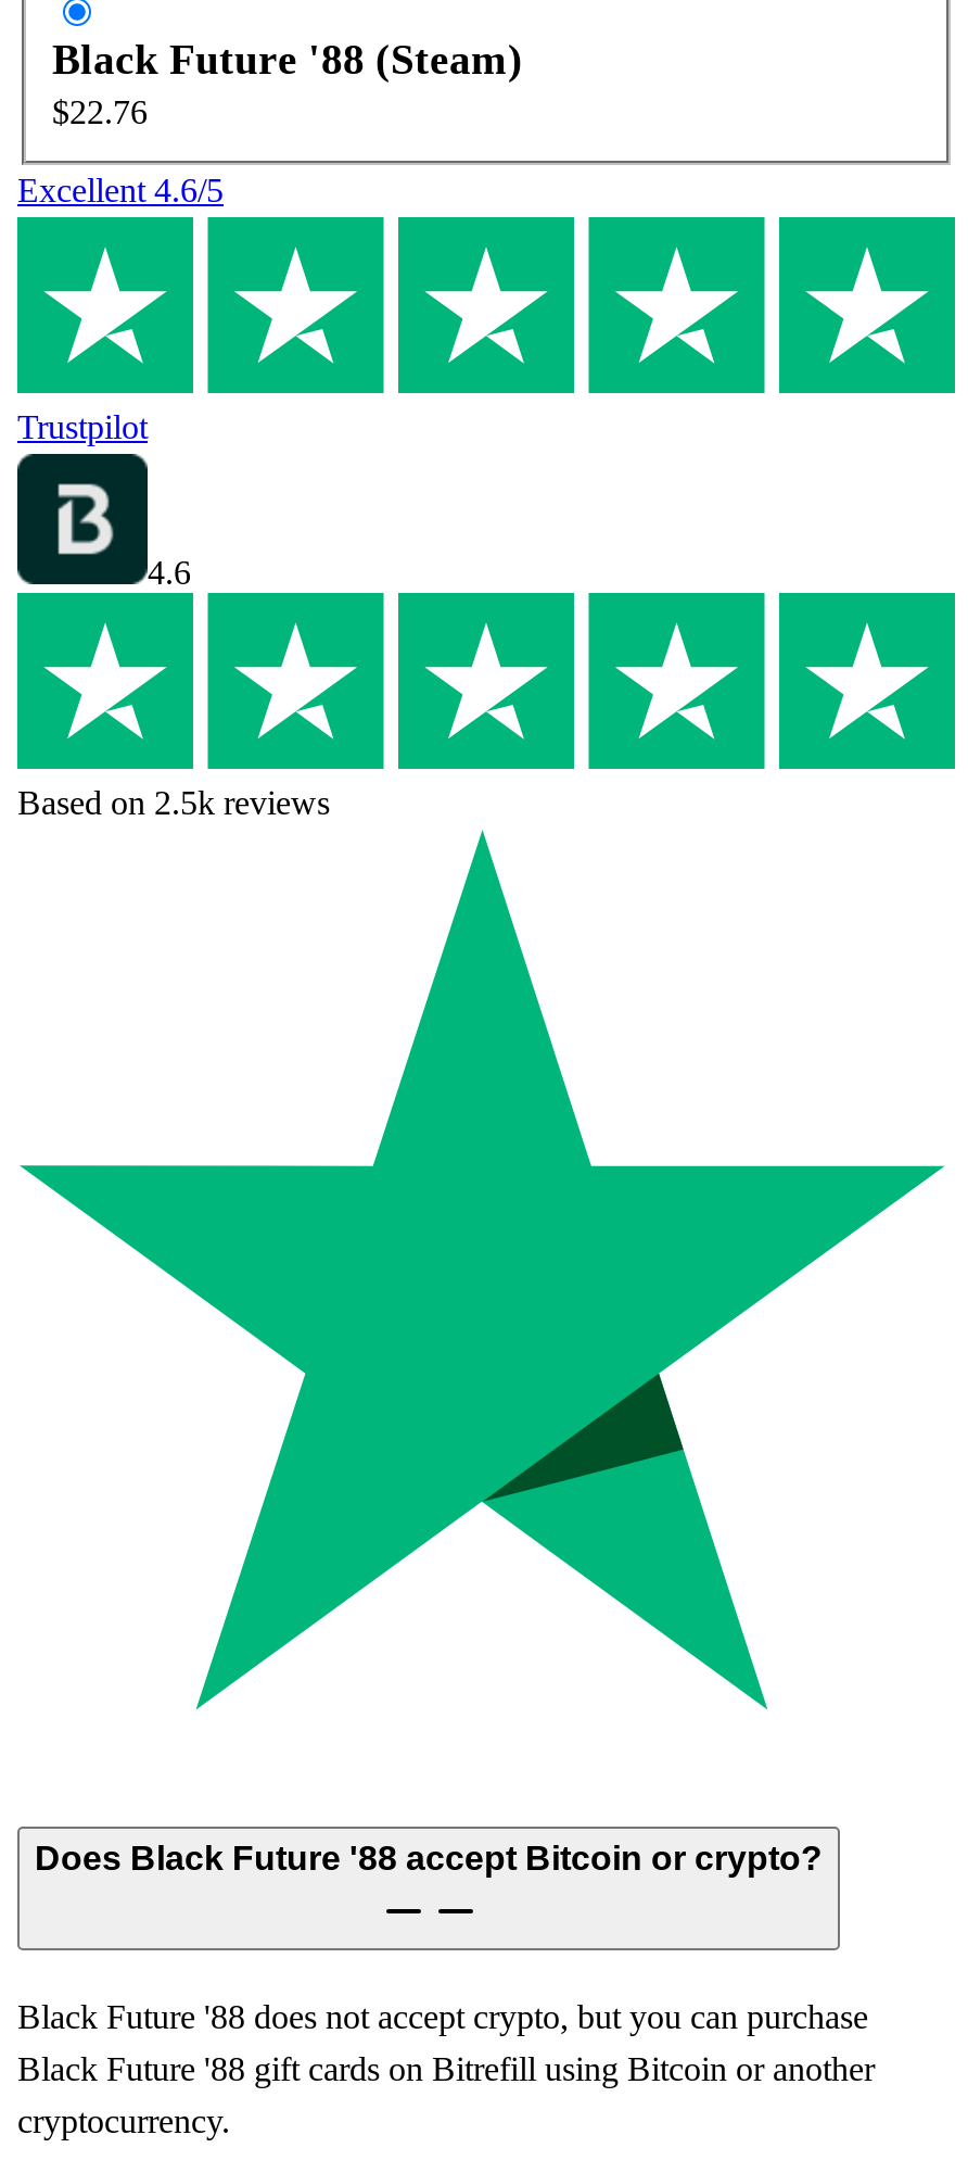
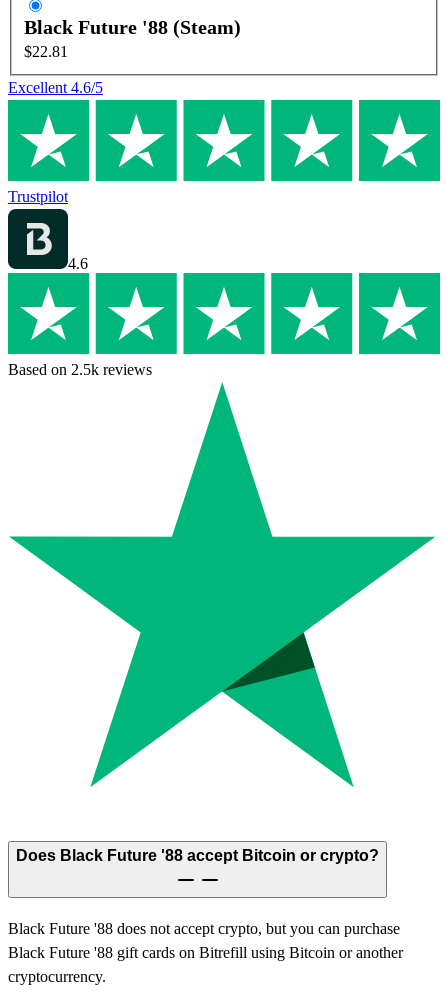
[52,93,148,130] $22.76 -> [24,43,68,60] $22.81

